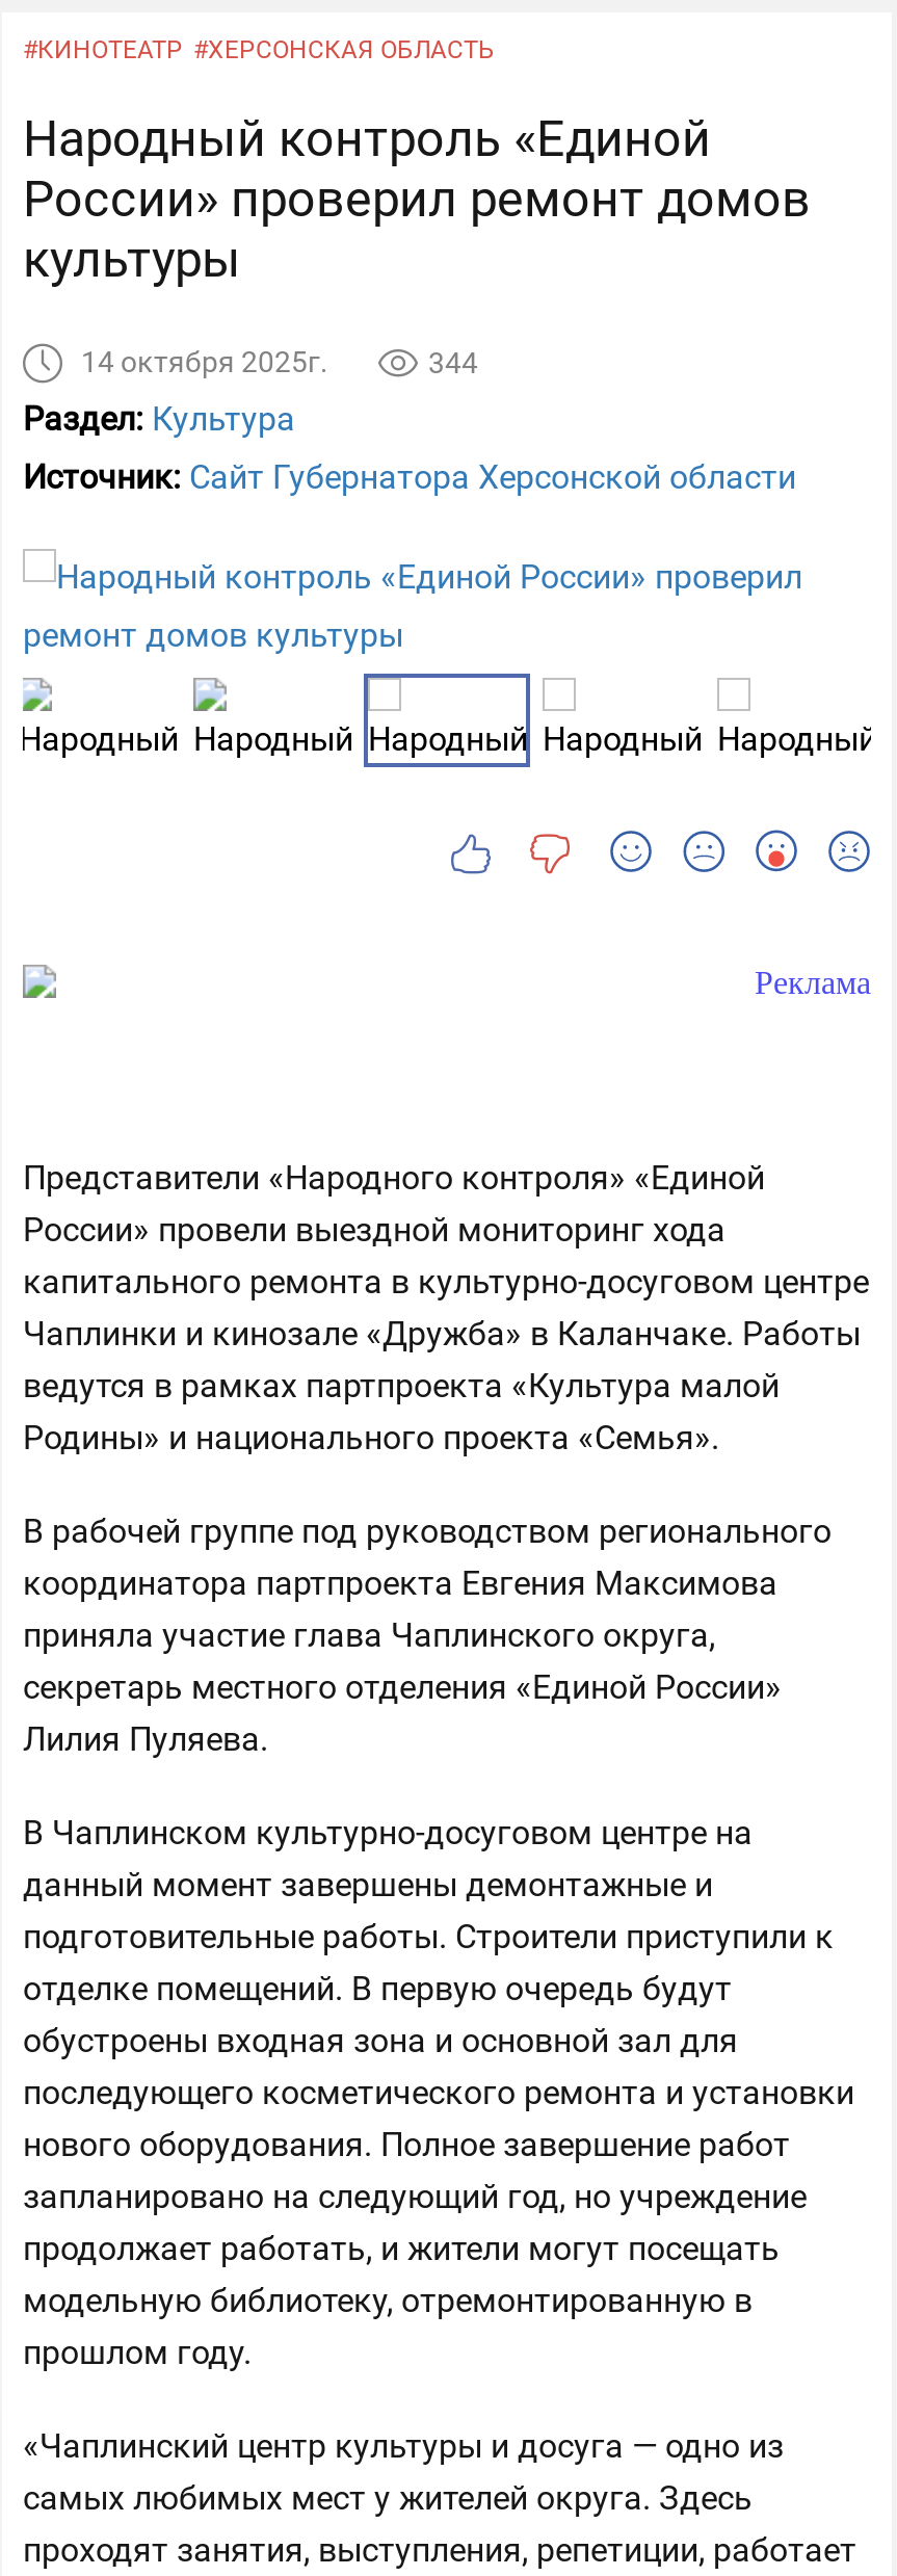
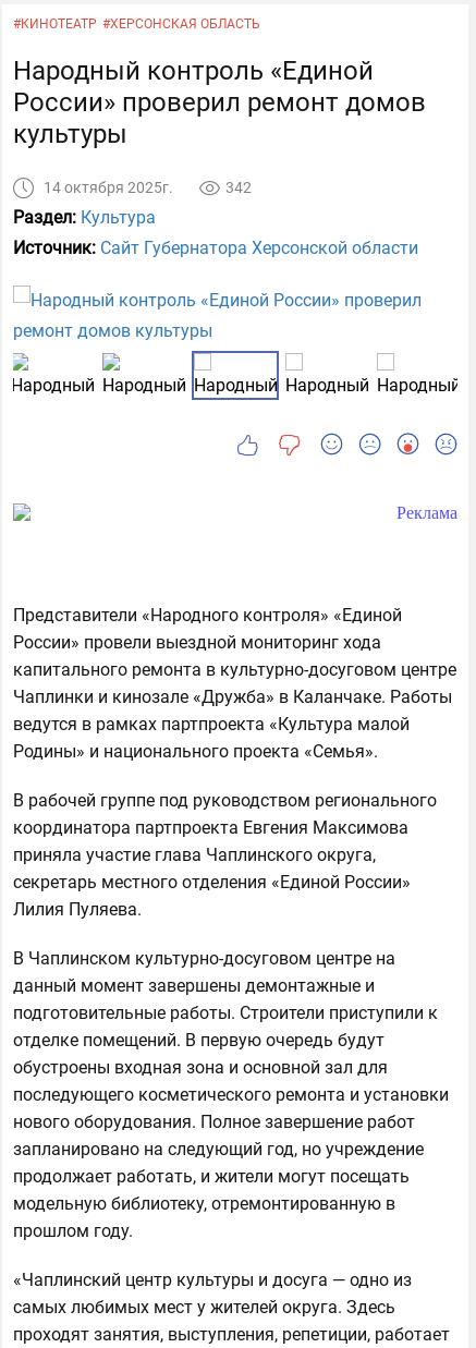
[428,346,478,379] 344 -> [225,179,252,196] 342

